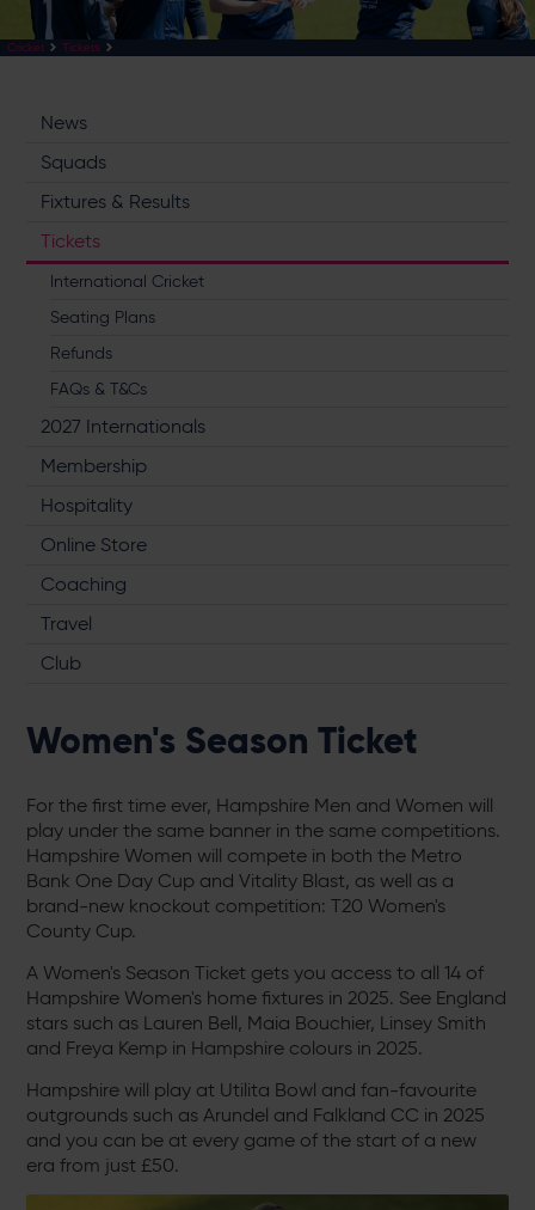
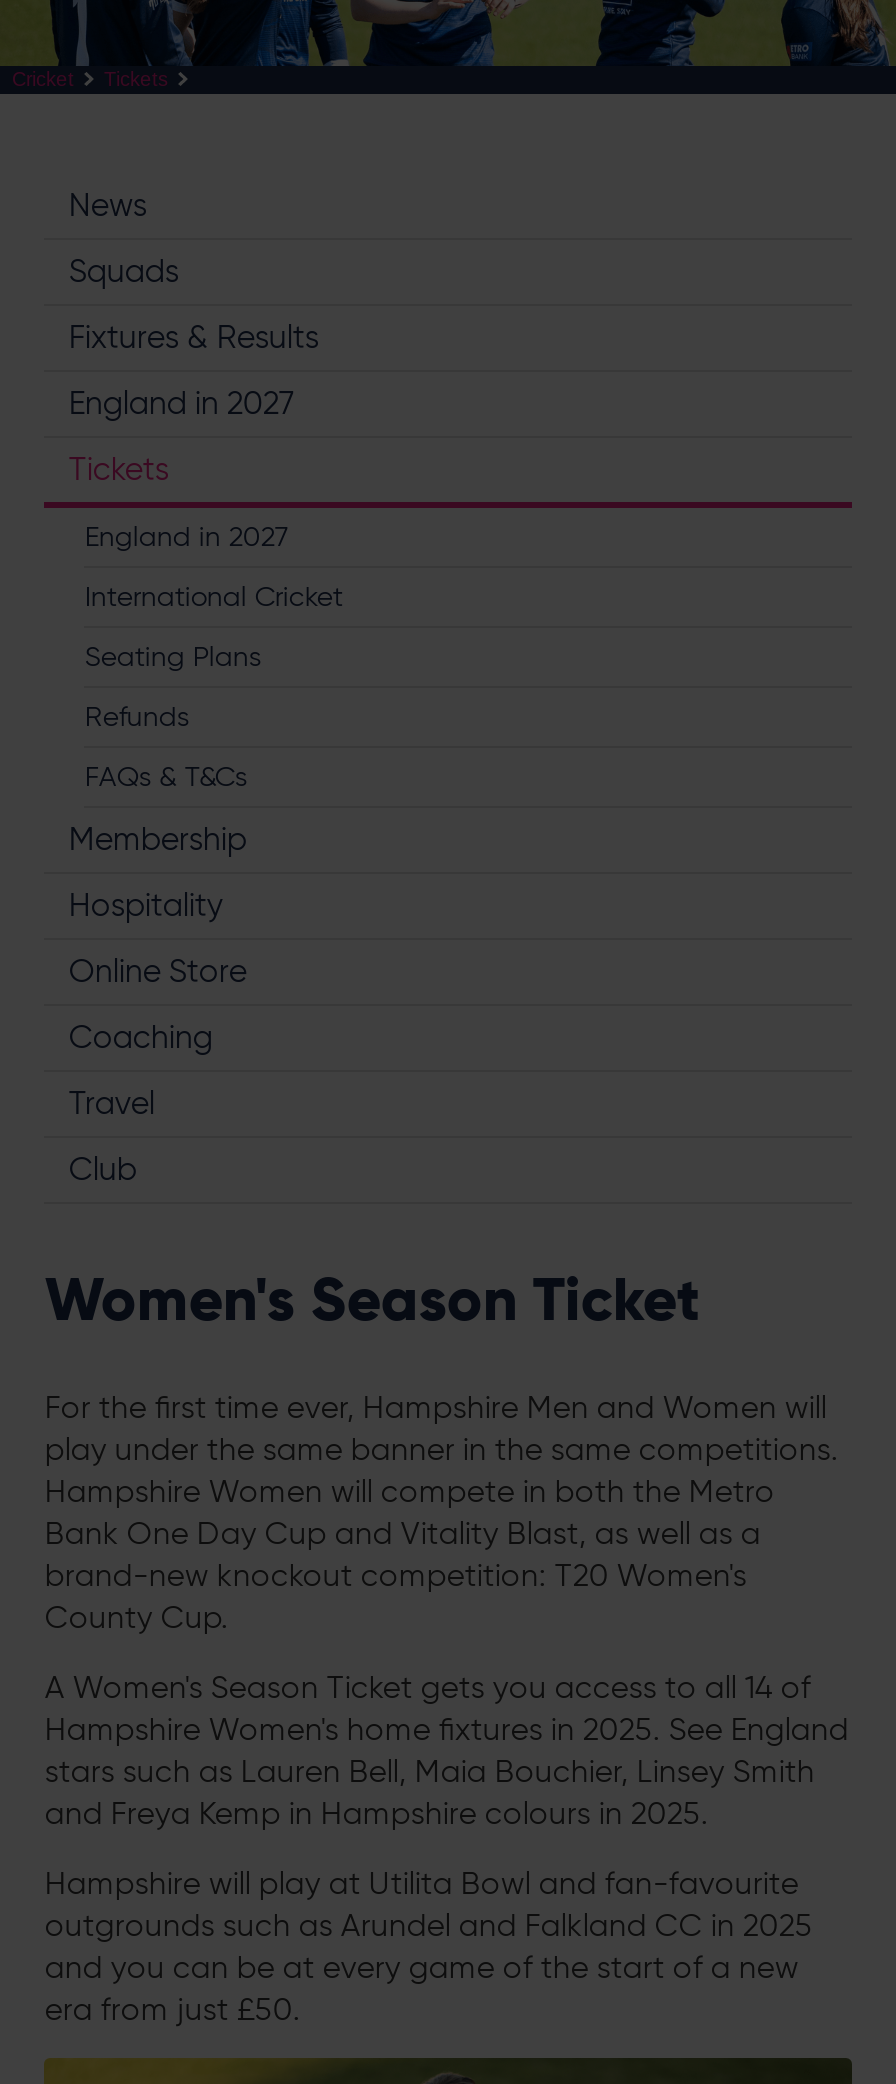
none -> [69,384,295,422] England in 2027
none -> [85,520,289,554] England in 2027
moved [51,271,205,399] -> [85,580,343,794]: International Cricket | Seating Plans | Refunds | FAQs & T&Cs
[41,415,206,438] 2027 Internationals -> none

